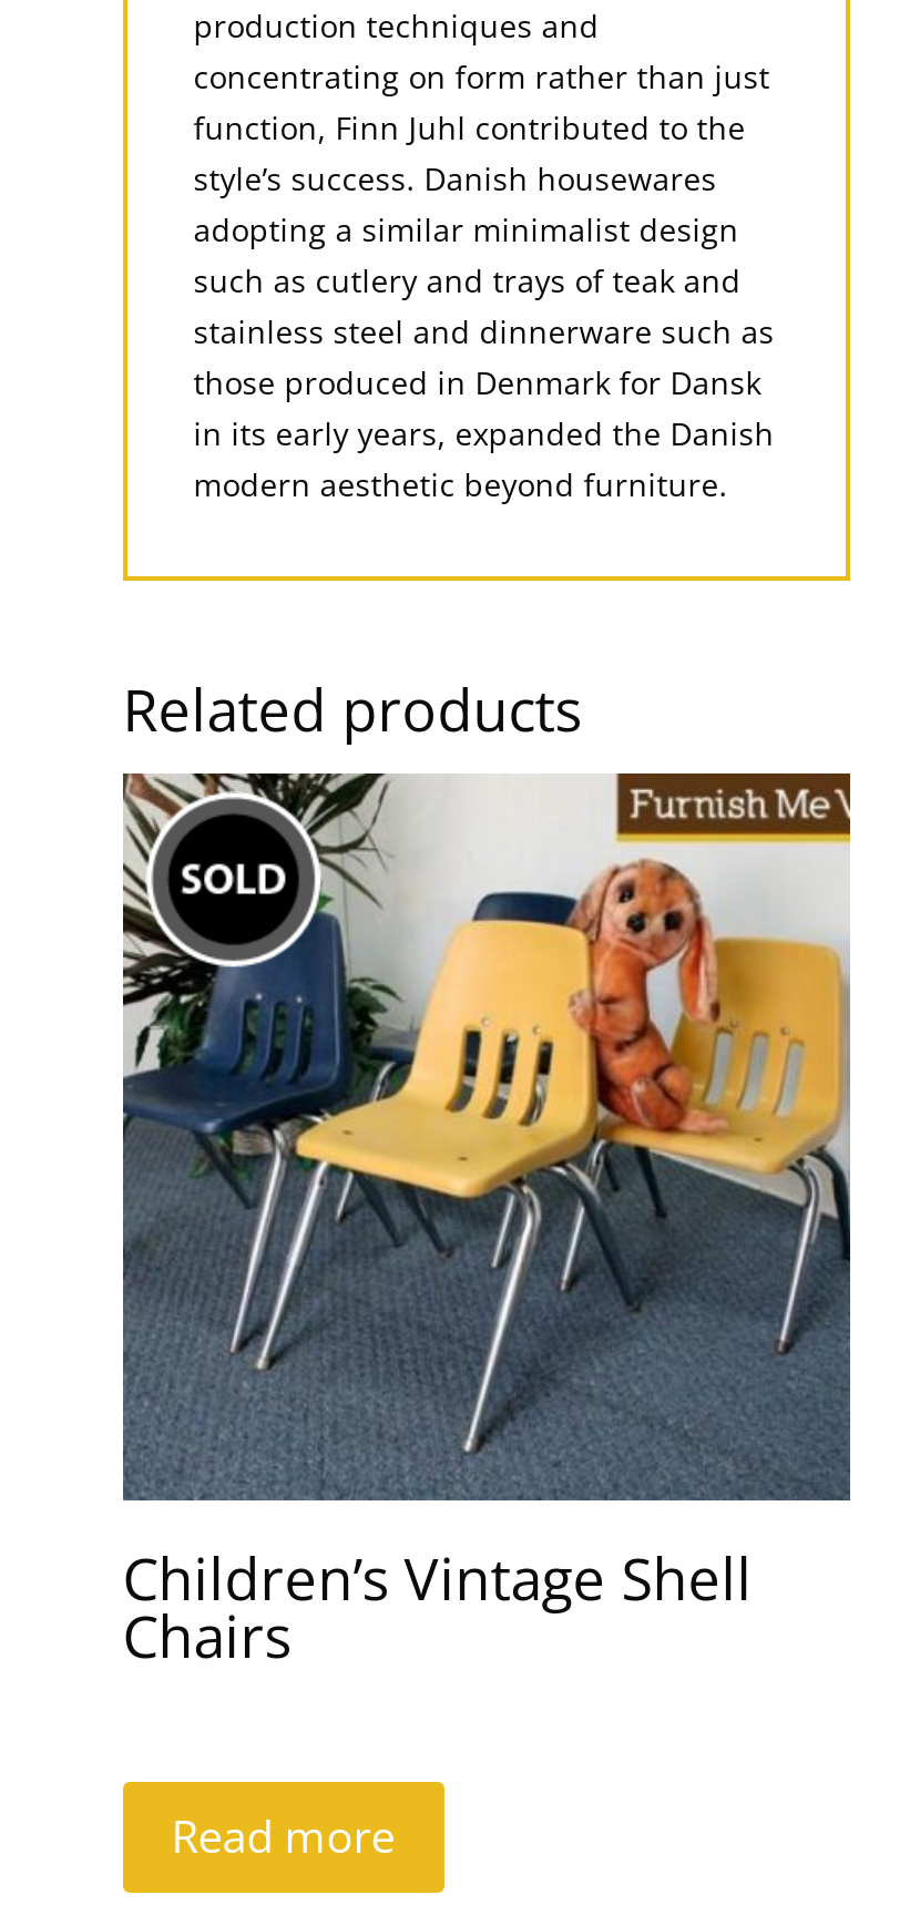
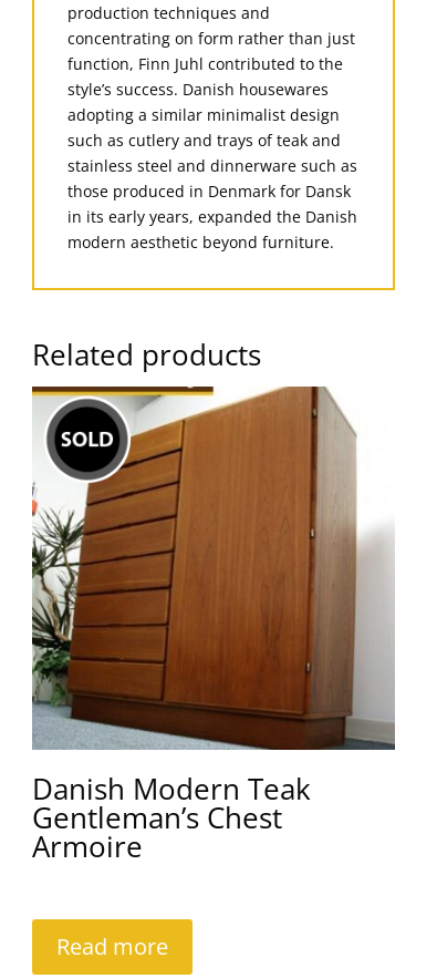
[121,771,852,1676] [image] | Children’s Vintage Shell | Chairs -> [31,385,395,866] [image] | Danish Modern Teak | Gentleman’s Chest | Armoire

